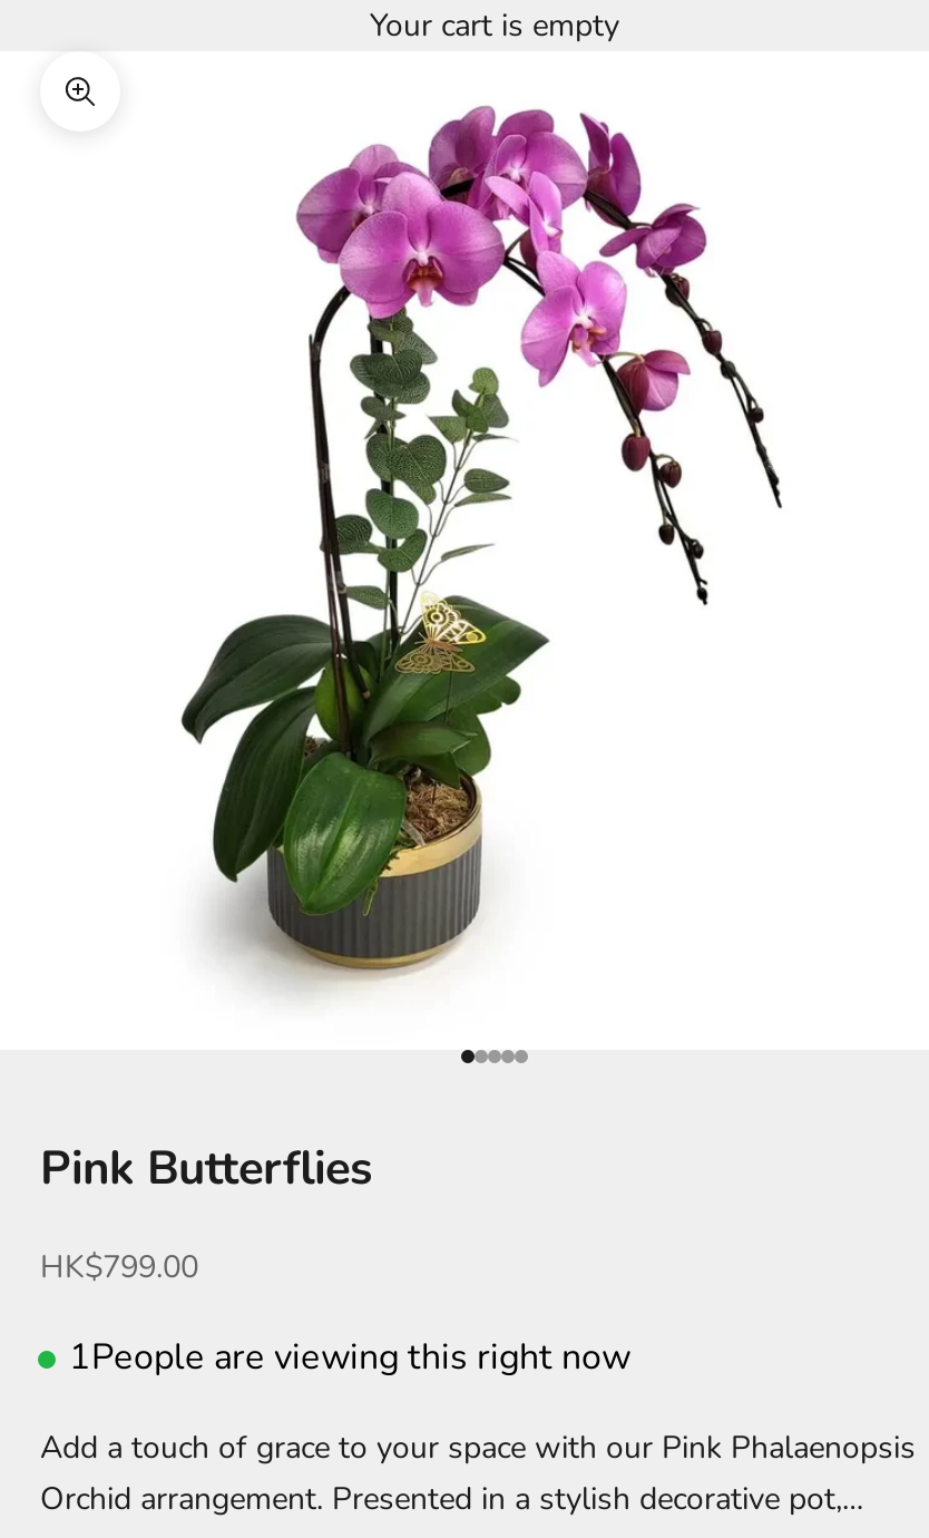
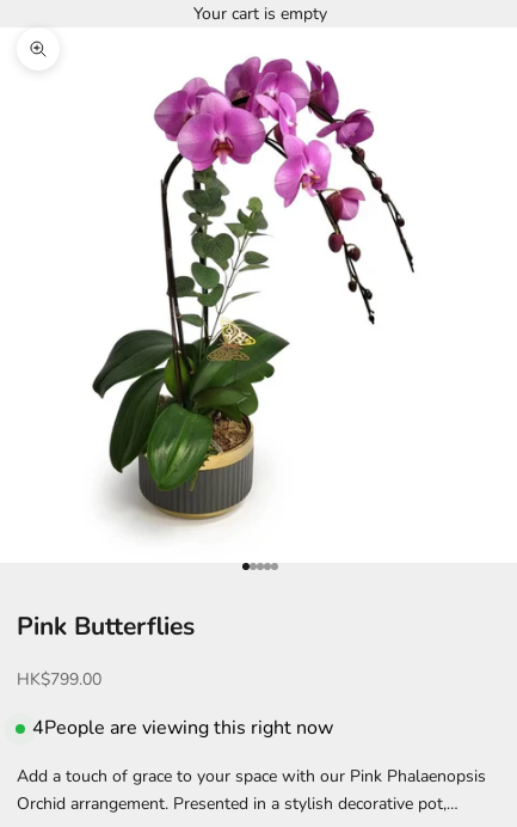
[69,1334,630,1383] 1People are viewing this right now -> [32,715,333,741] 4People are viewing this right now

